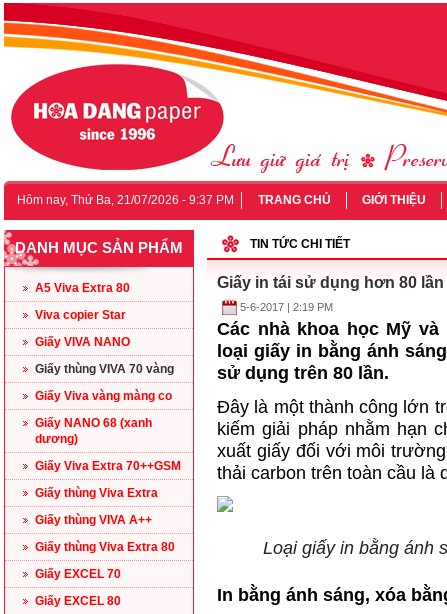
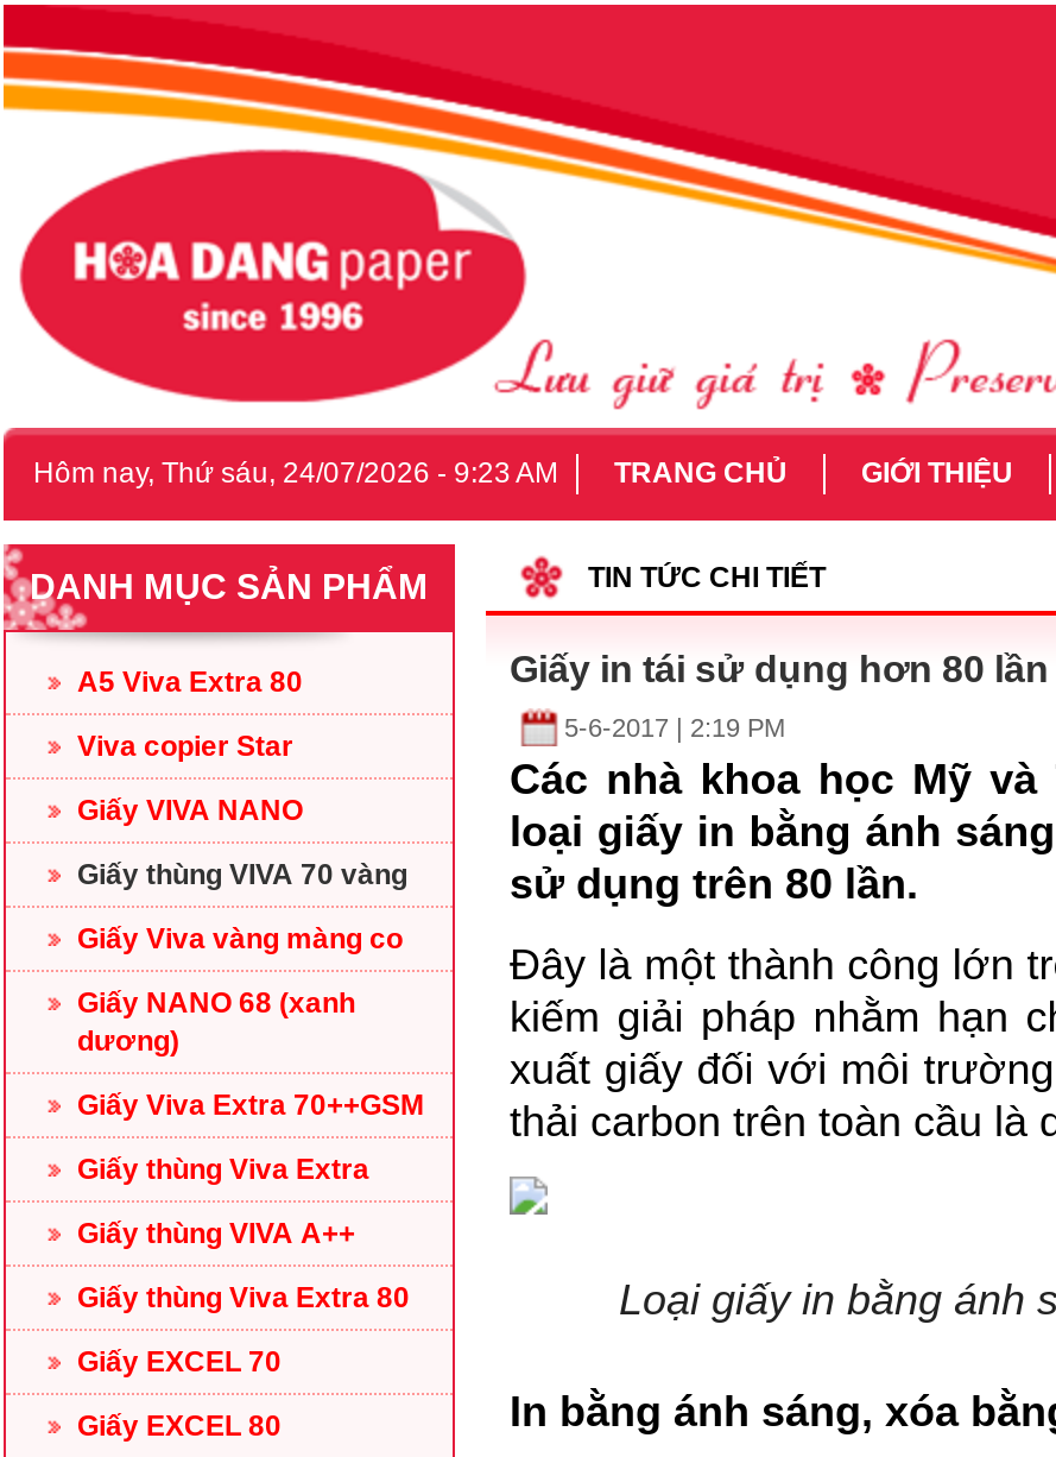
[16,193,233,207] Hôm nay, Thứ Ba, 21/07/2026 - 9:37 PM -> [33,456,558,490] Hôm nay, Thứ sáu, 24/07/2026 - 9:23 AM

